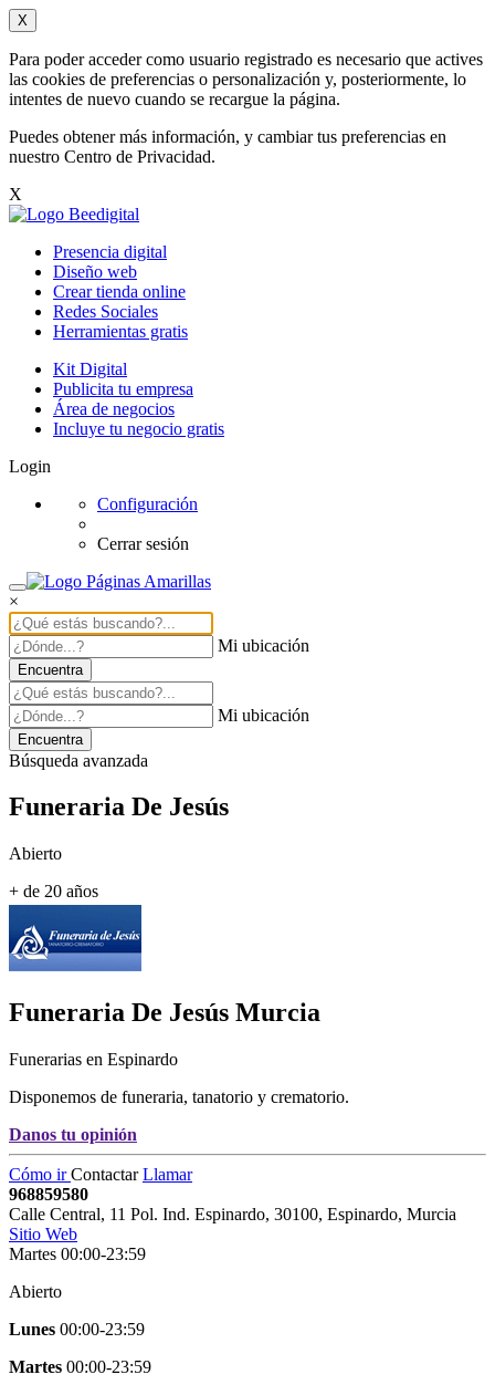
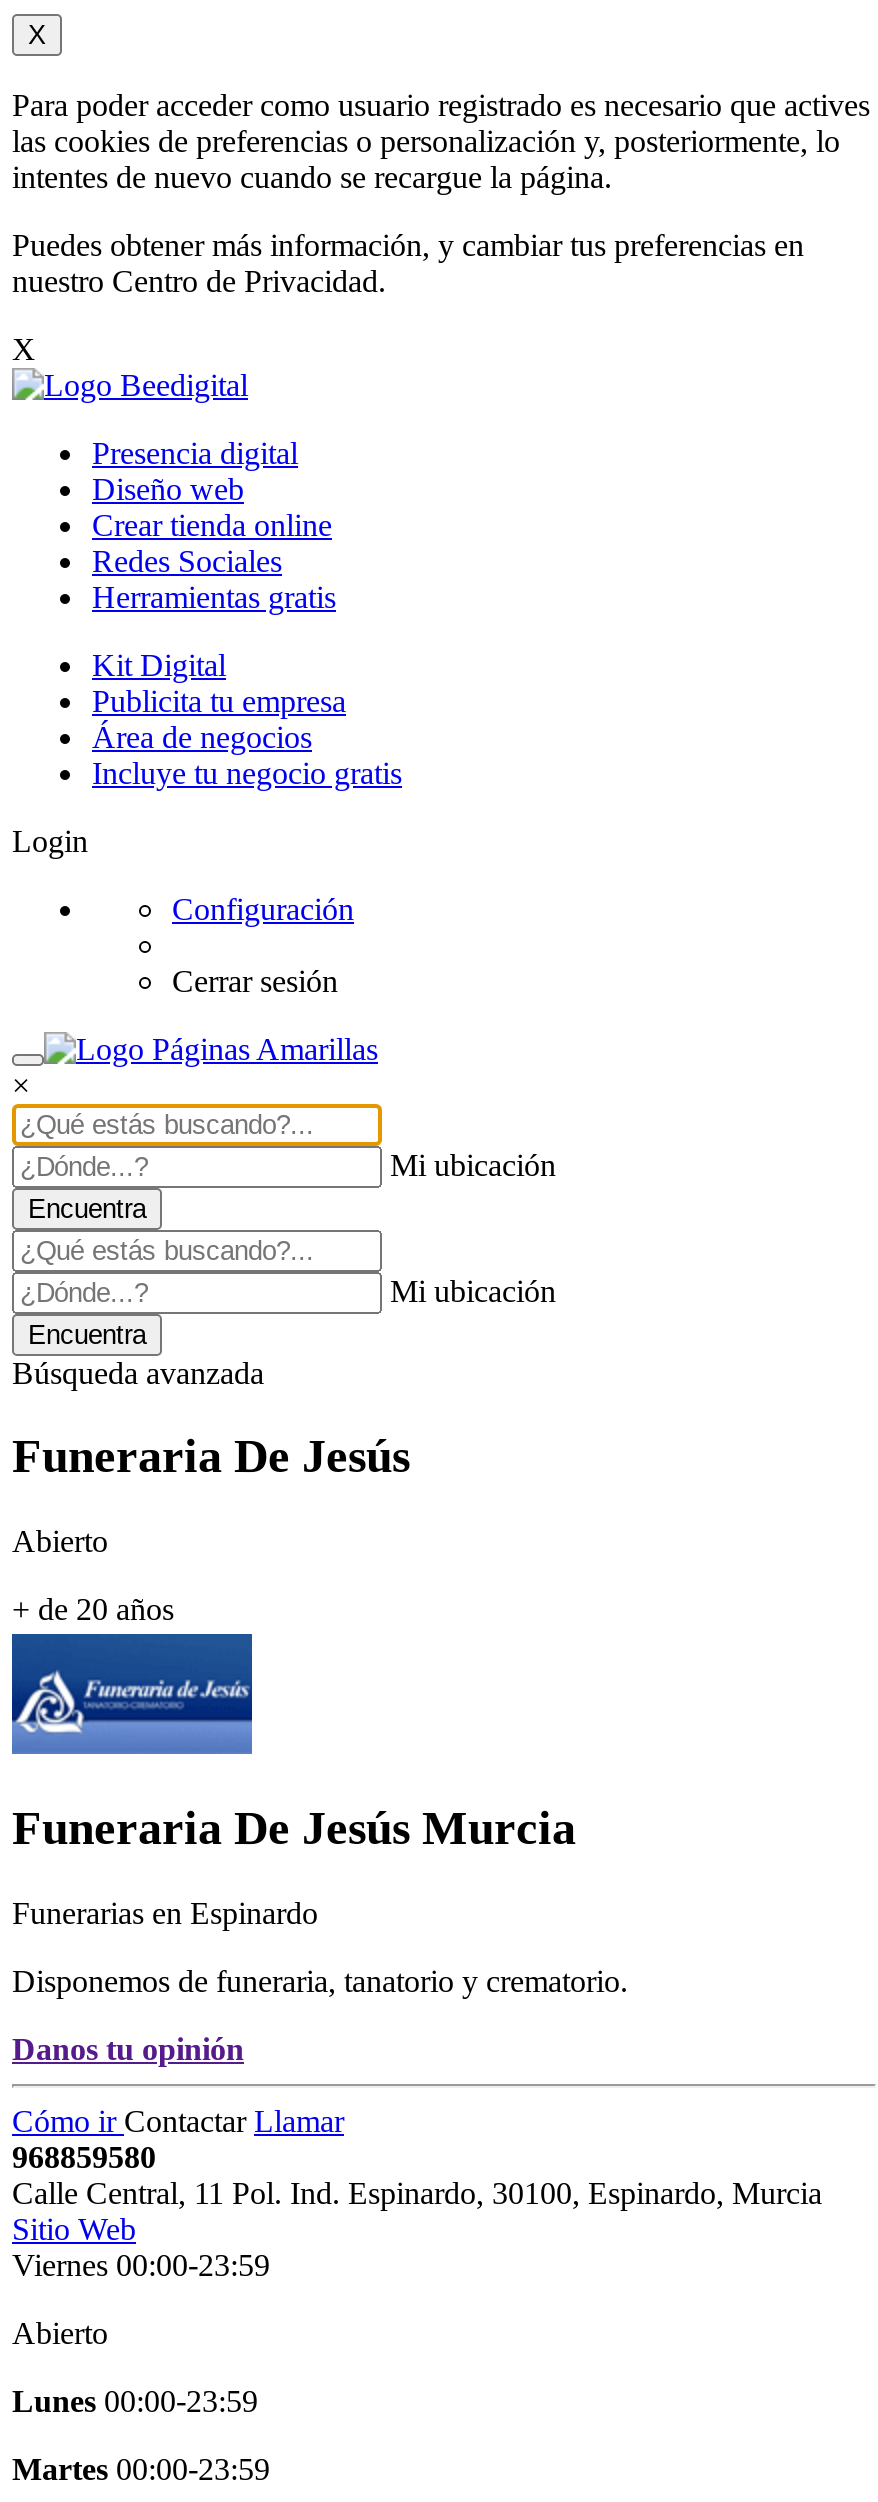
[9,1244,146,1263] Martes 00:00-23:59 -> [12,2247,270,2281] Viernes 00:00-23:59

